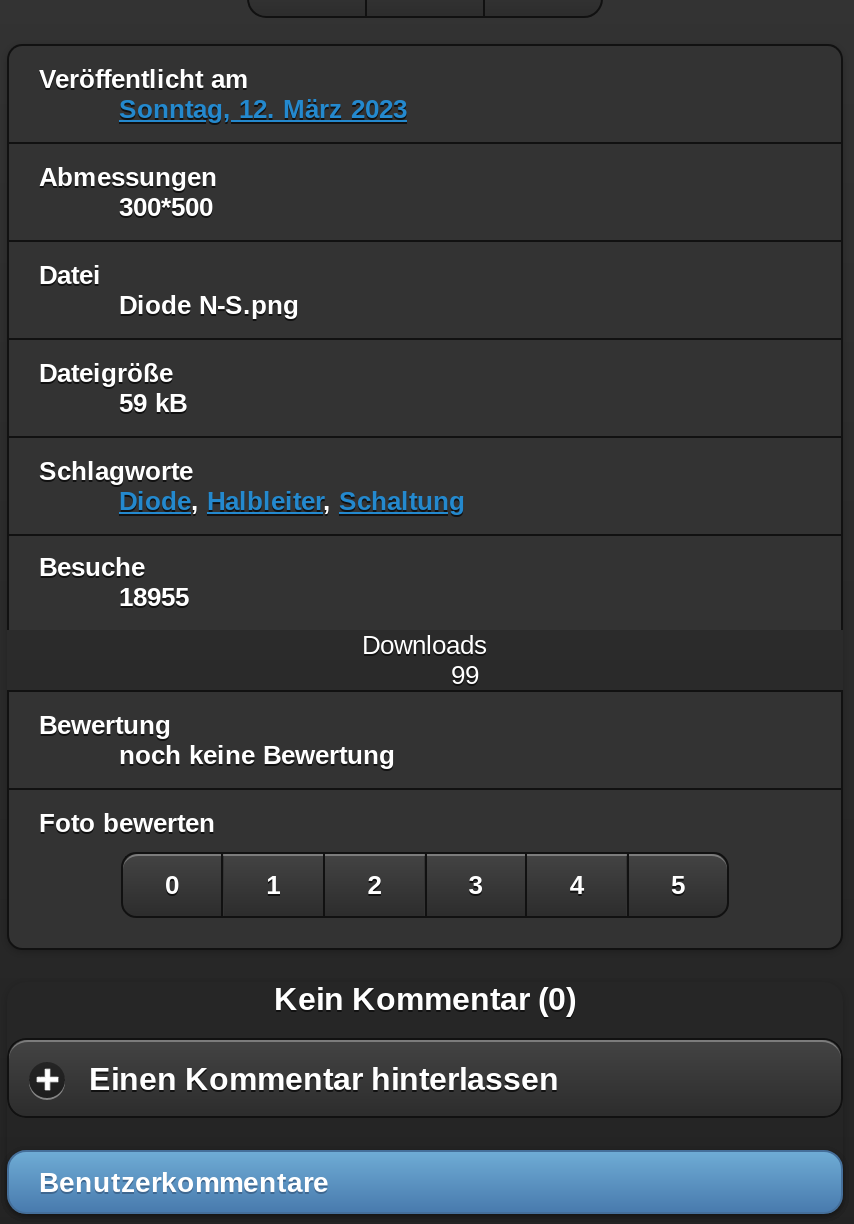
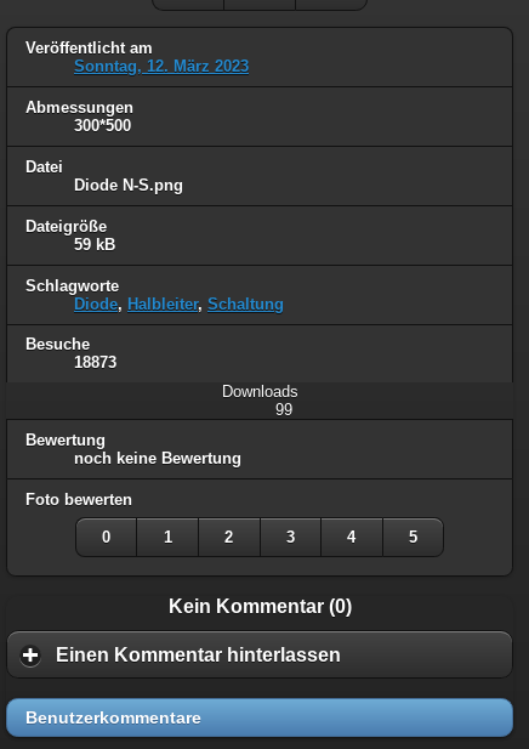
[119,583,189,613] 18955 -> [74,354,116,372] 18873

